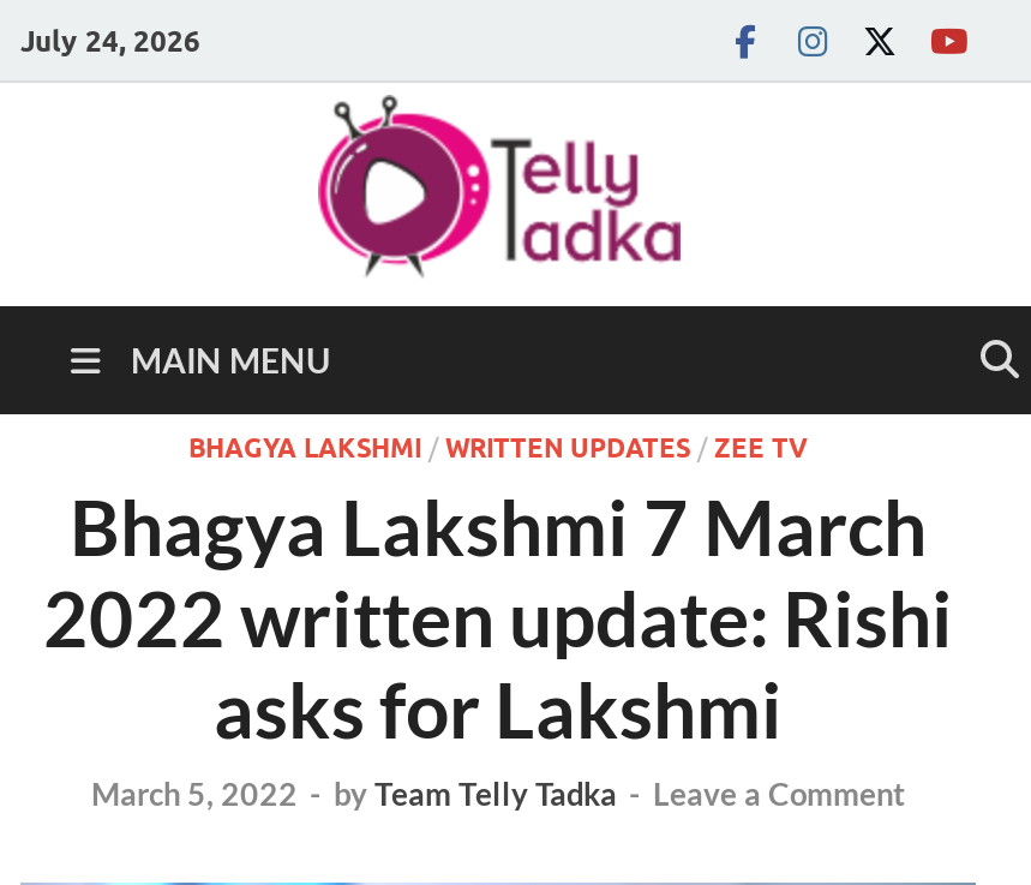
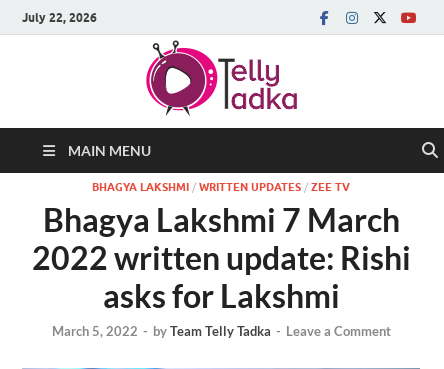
[20,22,200,58] July 24, 2026 -> [22,9,97,24] July 22, 2026

